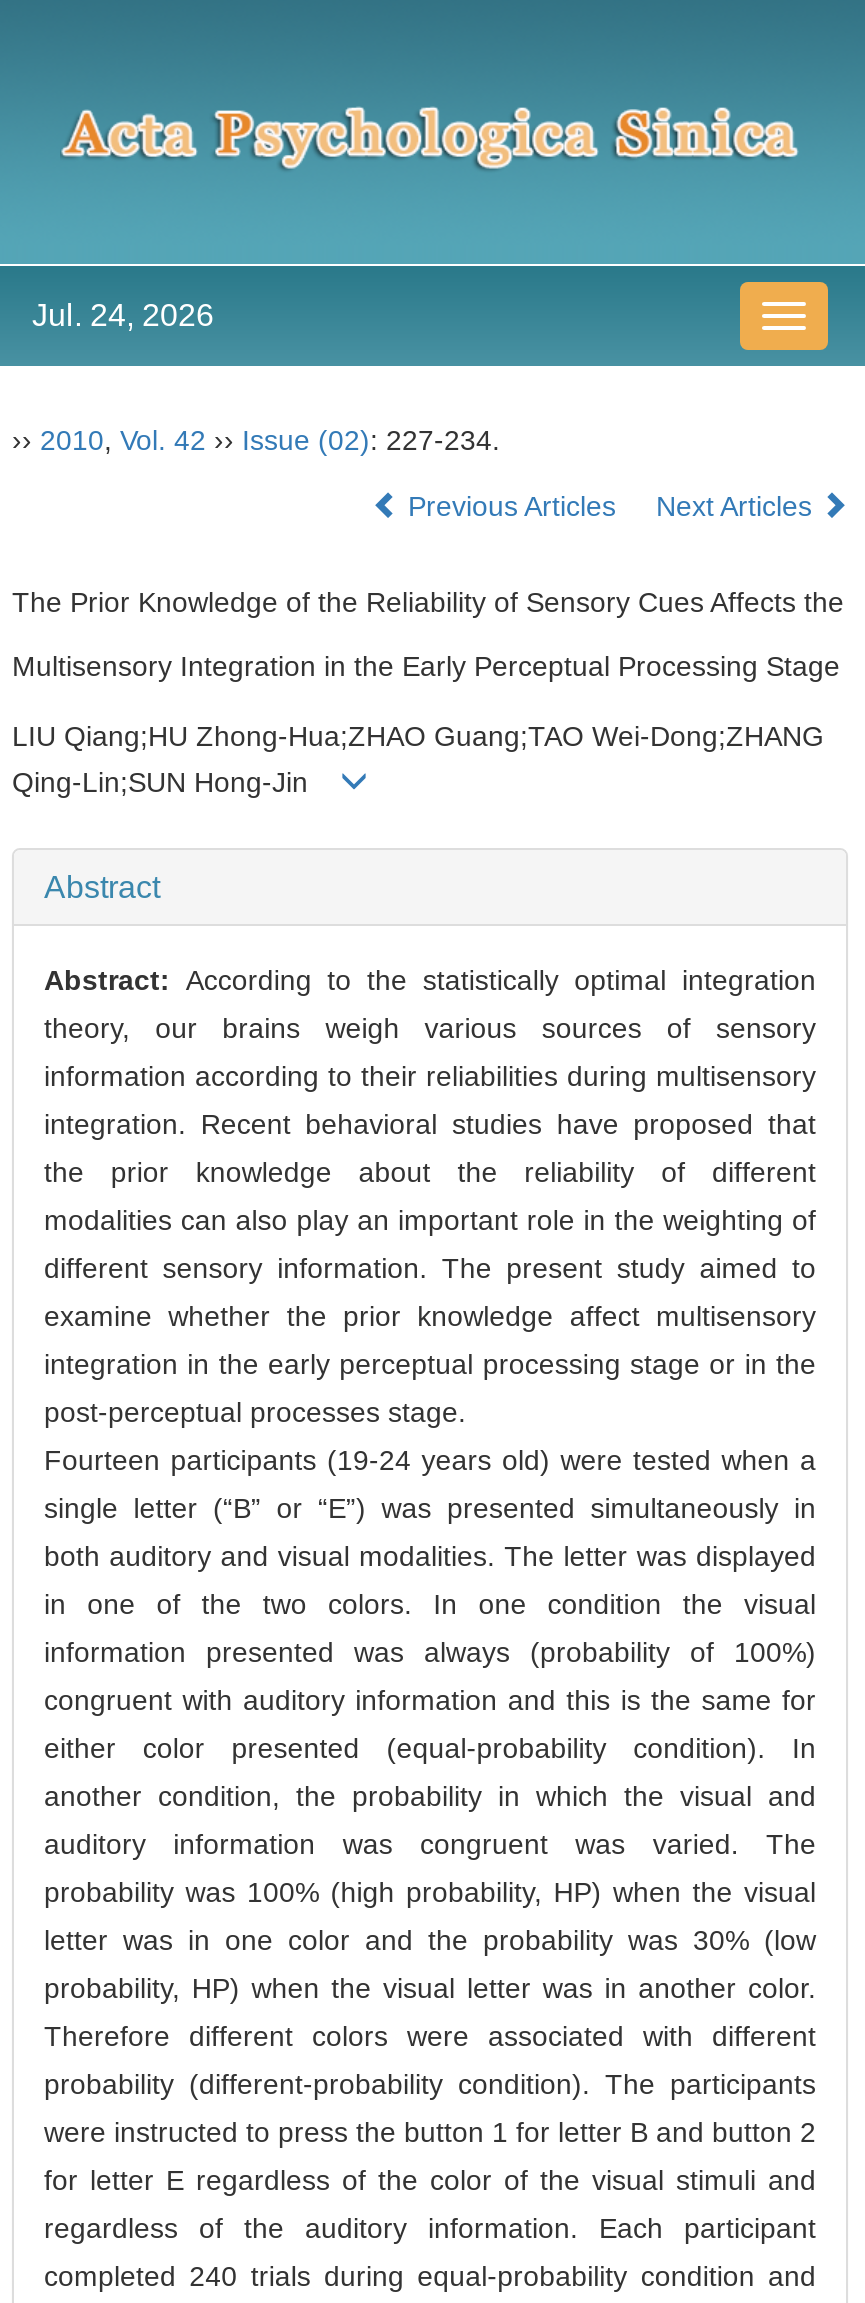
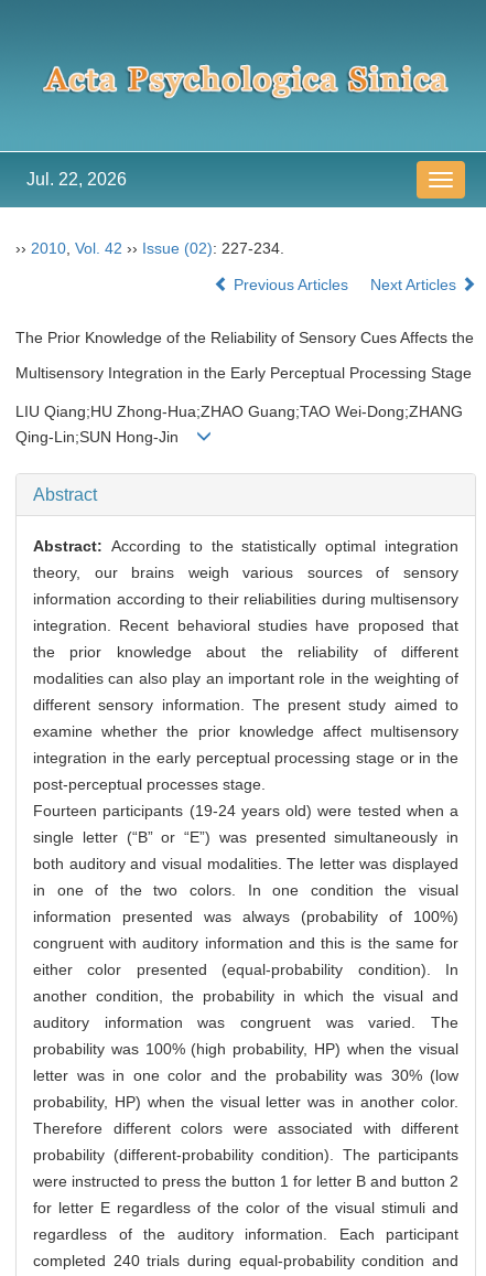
[32,298,214,332] Jul. 24, 2026 -> [26,170,127,188] Jul. 22, 2026

